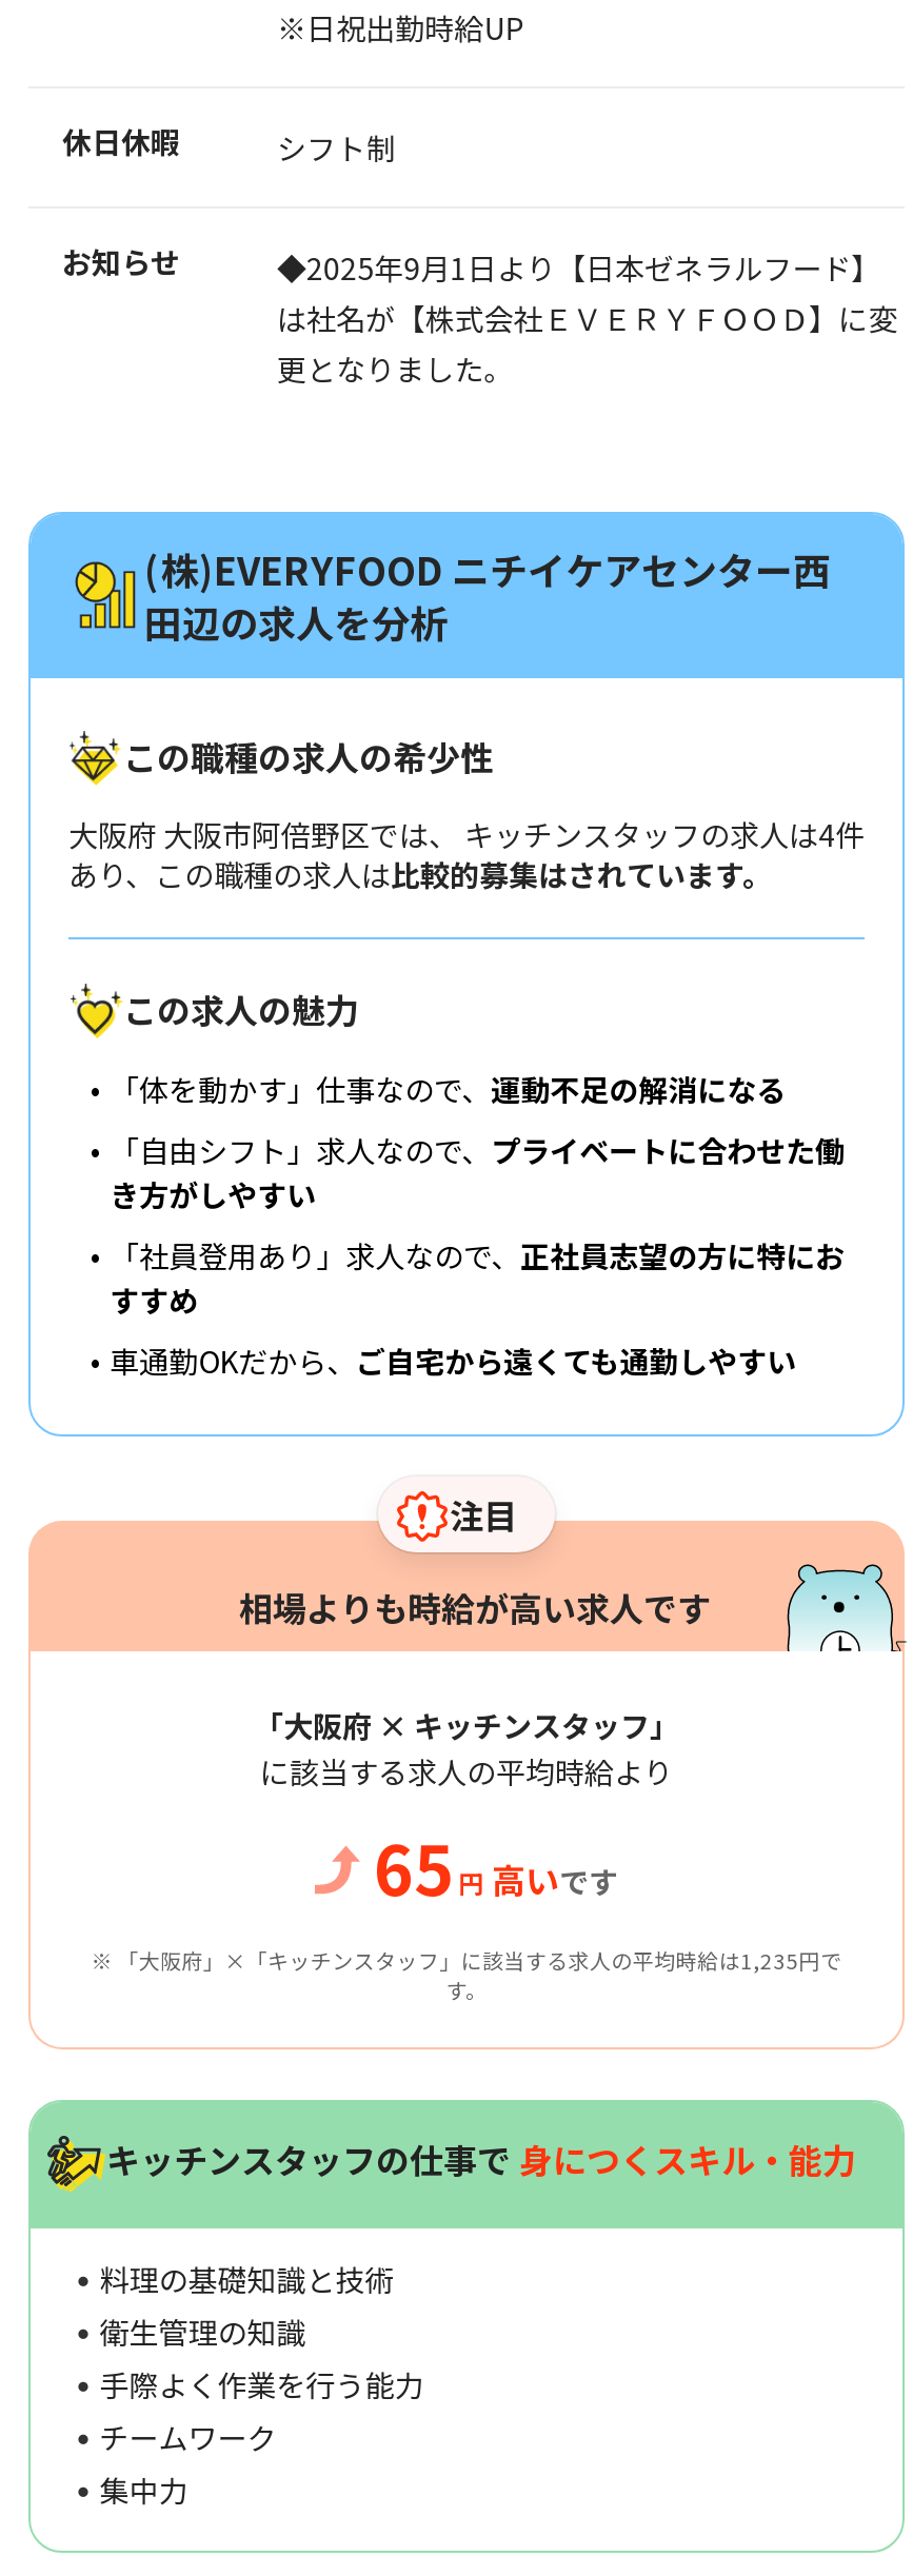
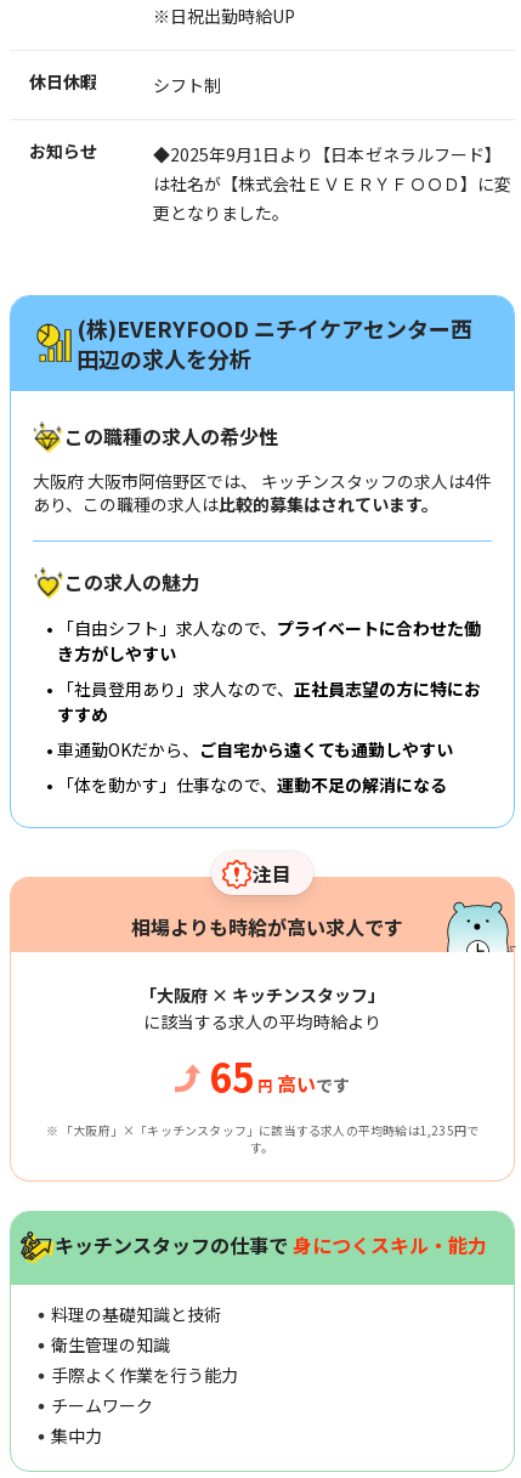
moved [110,1067,786,1109] -> [57,772,446,796]: 「体を動かす」仕事なので、運動不足の解消になる
moved [110,1128,845,1381] -> [57,615,480,761]: 「自由シフト」求人なので、プライベートに合わせた働 | き方がしやすい | 「社員登用あり」求人なので、正社員志望の方に特にお | すすめ | 車通勤OKだから、ご自宅から遠くても通勤しやすい

